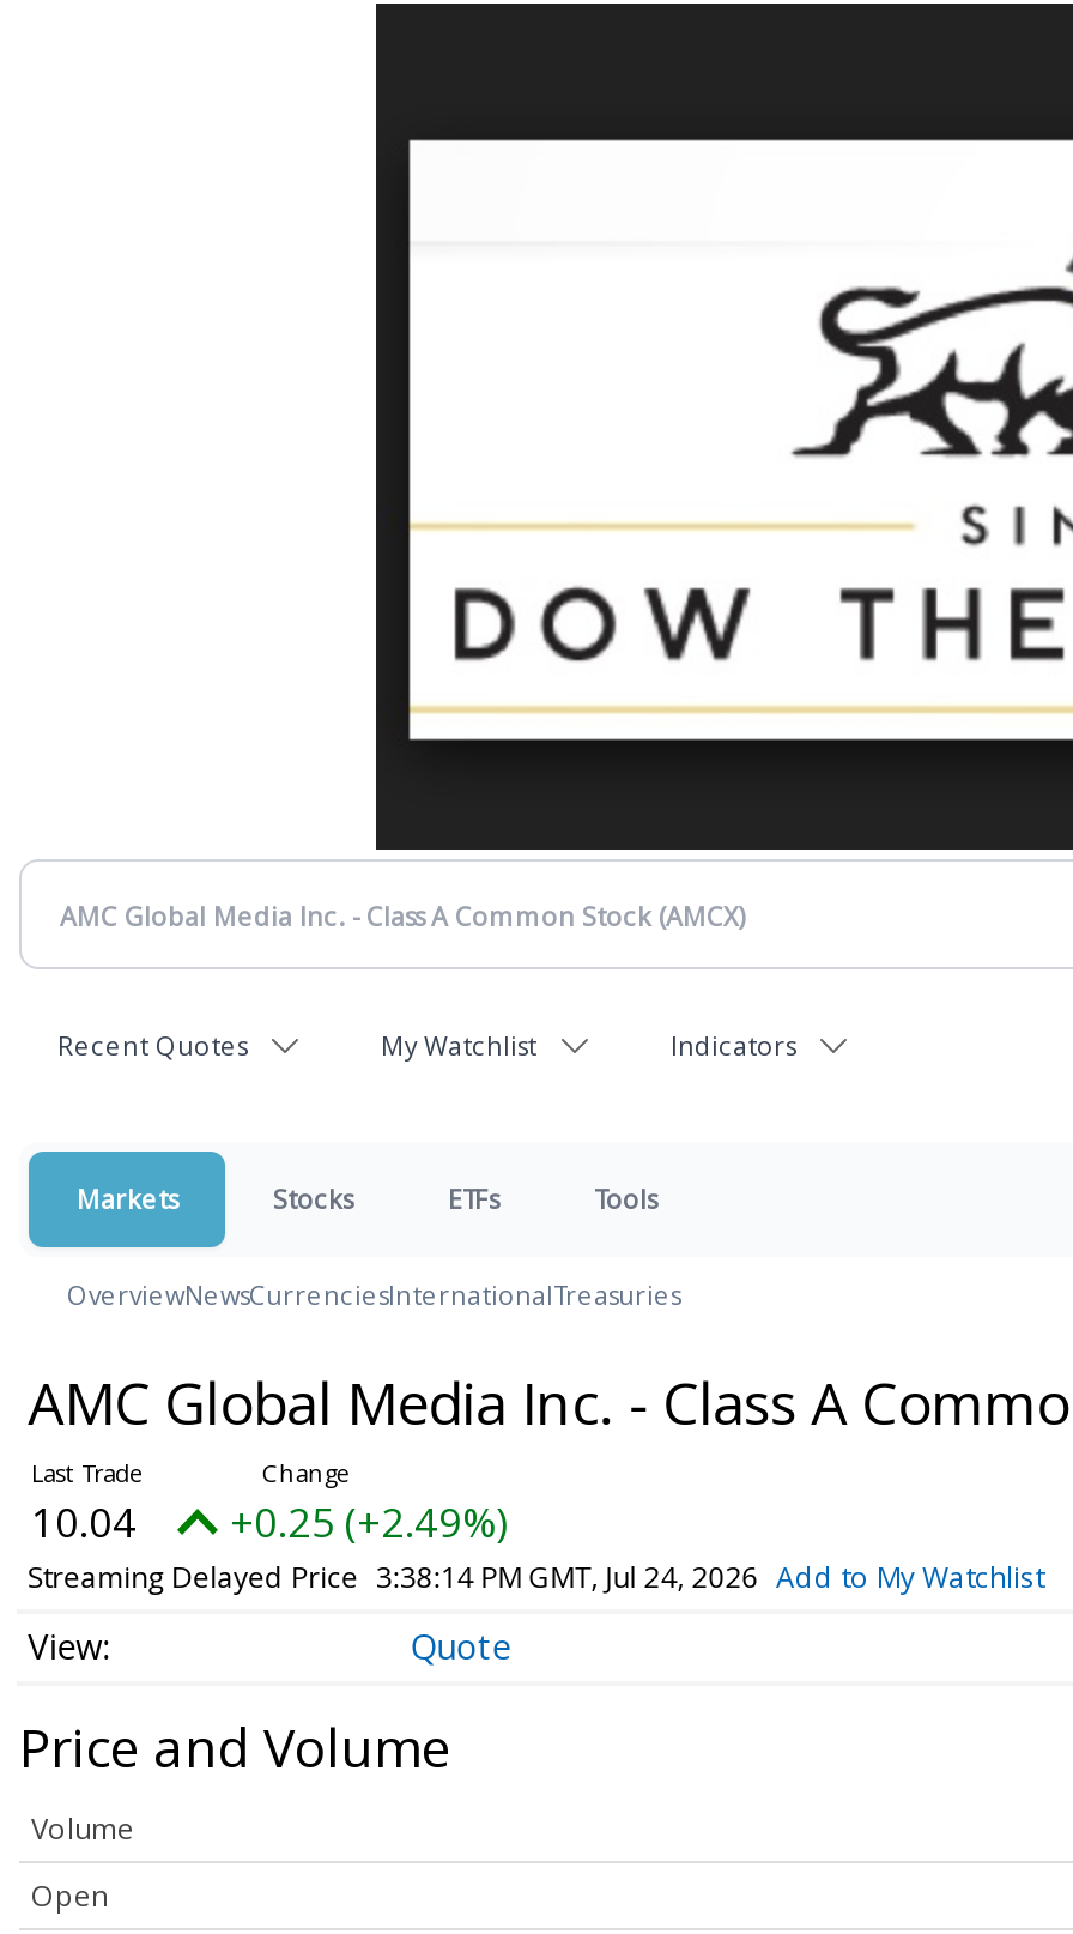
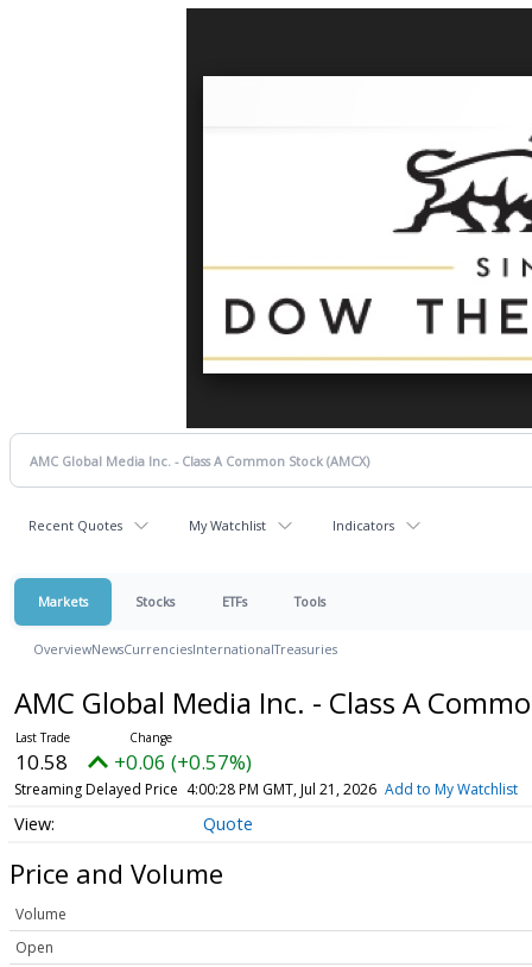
[31,1494,137,1549] 10.04 -> [15,748,68,776] 10.58
[230,1494,508,1549] +0.25 (+2.49%) -> [114,748,252,776] +0.06 (+0.57%)
[28,1557,1044,1597] Streaming Delayed Price 3:38:14 PM GMT, Jul 24, 2026 Add to My Watchlist -> [14,779,518,799] Streaming Delayed Price 4:00:28 PM GMT, Jul 21, 2026 Add to My Watchlist

